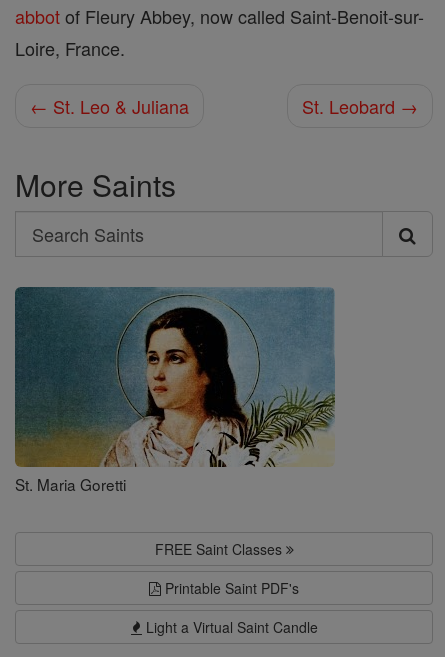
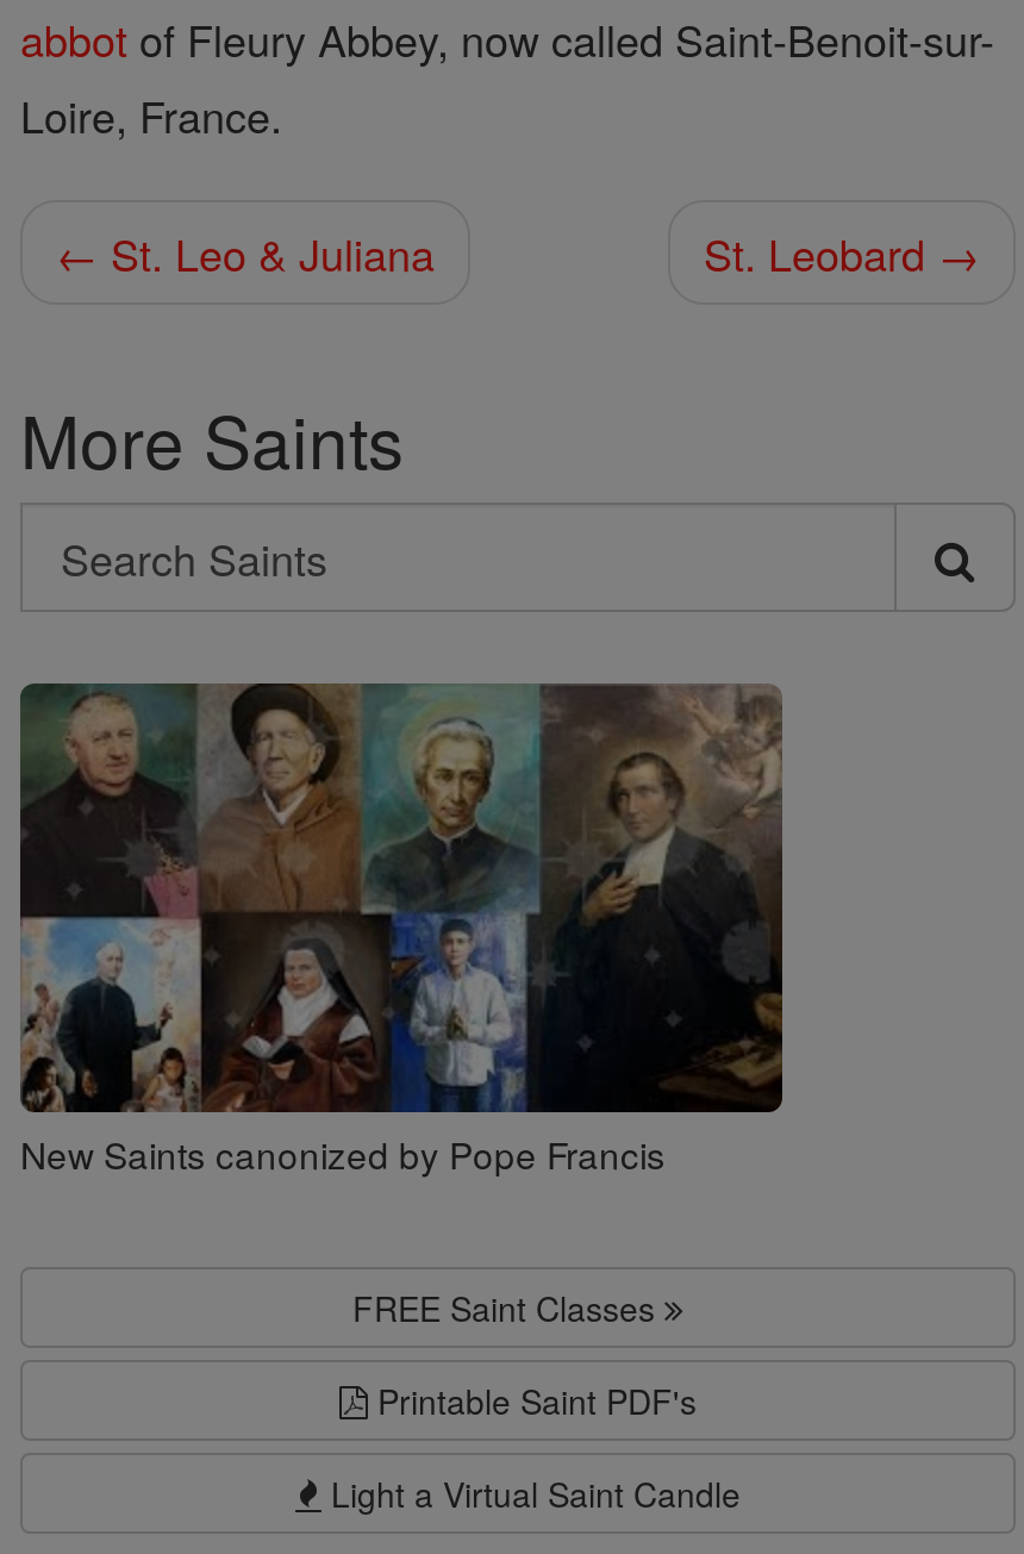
[14,286,336,495] [image] | St. Maria Goretti -> [18,681,785,1179] [image] | New Saints canonized by Pope Francis

